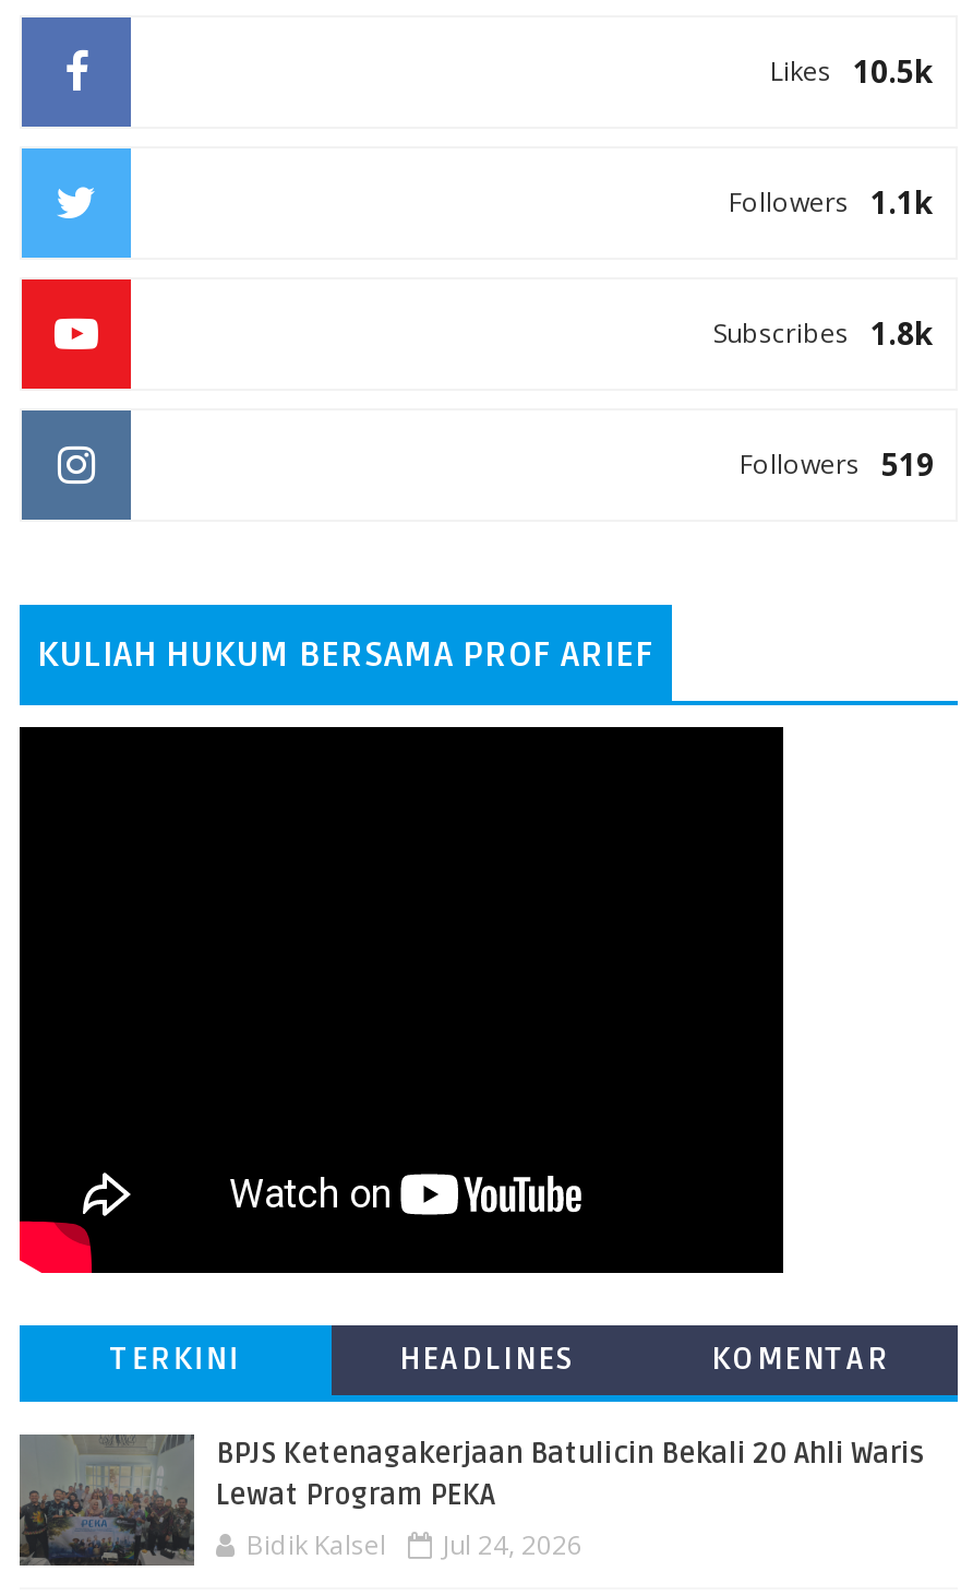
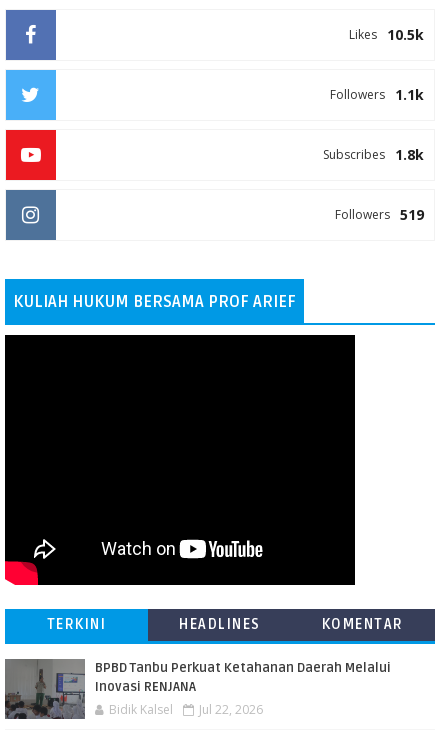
[20,1437,925,1566] [image] | BPJS Ketenagakerjaan Batulicin Bekali 20 Ahli Waris | Lewat Program PEKA -> [9,659,391,719] [image] | BPBD Tanbu Perkuat Ketahanan Daerah Melalui | Inovasi RENJANA
[247,1526,582,1563] Bidik Kalsel Jul 24, 2026 -> [109,701,263,718] Bidik Kalsel Jul 22, 2026

